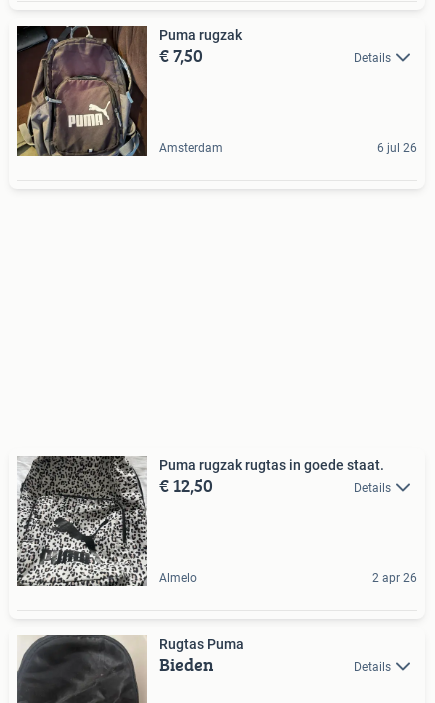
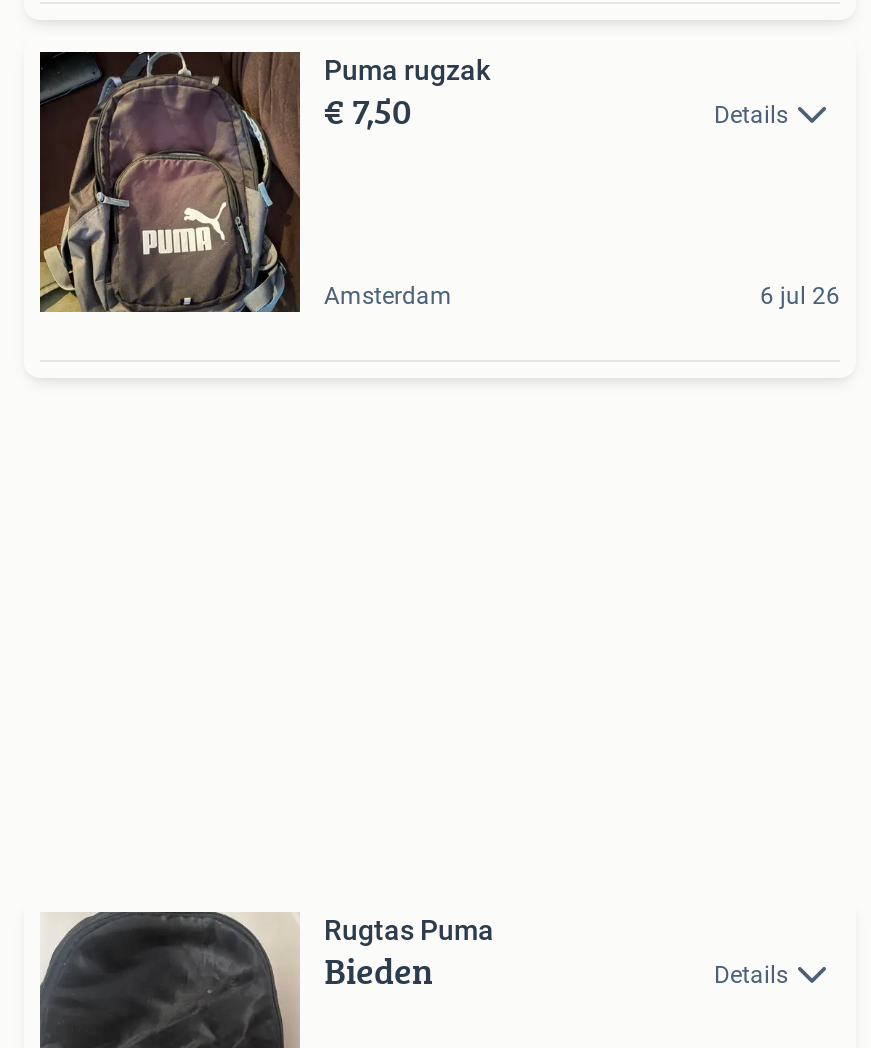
[17,455,391,587] [image] | Puma rugzak rugtas in goede staat. | € 12,50 | Details -> none
[159,571,417,585] Almelo | 2 apr 26 -> none

